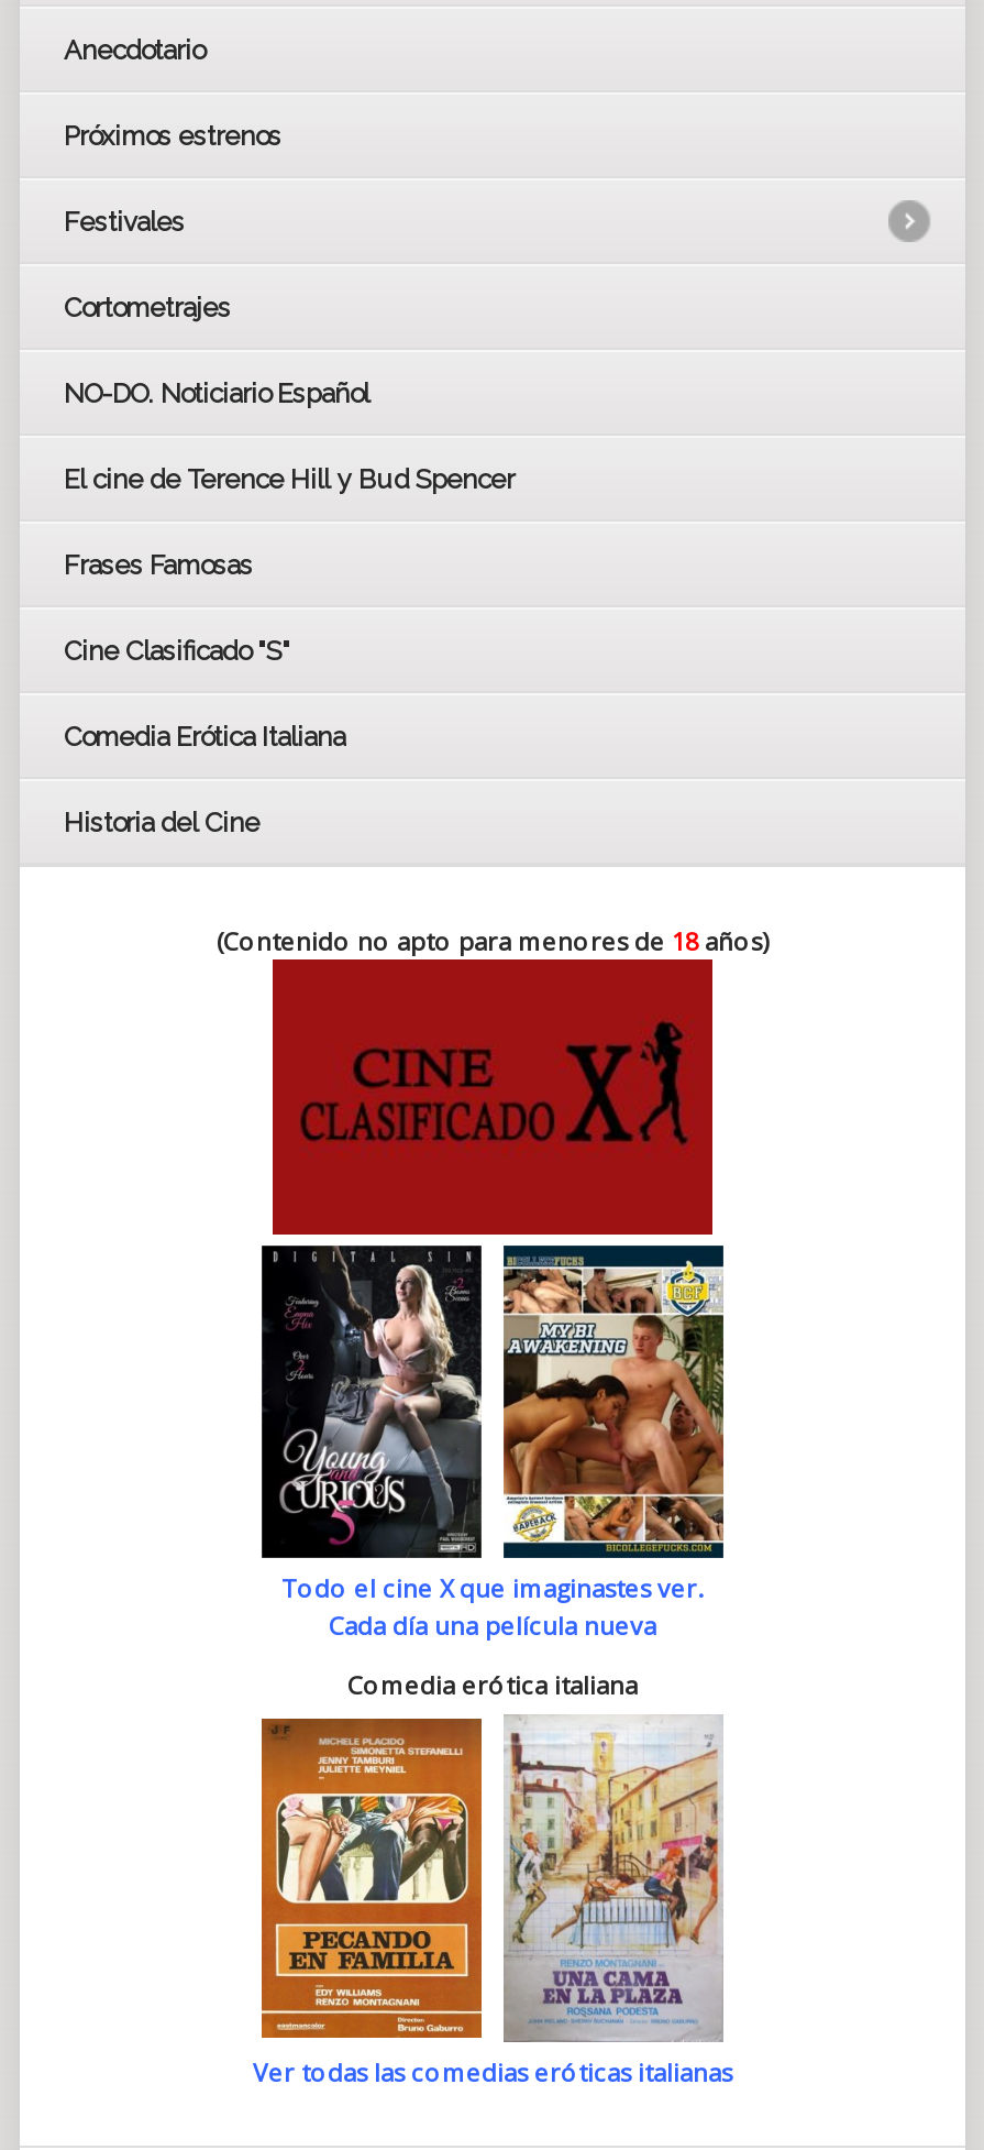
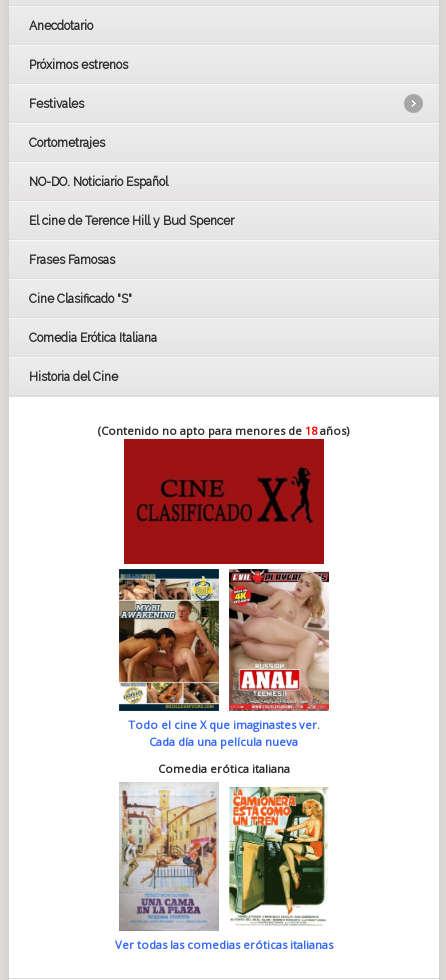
[259,1246,484,1558] [image] -> [118,569,220,711] [image]
[501,1243,726,1560] [image] -> [228,568,330,712] [image]
[259,1716,484,2042] [image] -> [119,783,219,932] [image]
[501,1714,723,2044] [image] -> [229,783,328,931] [image]

